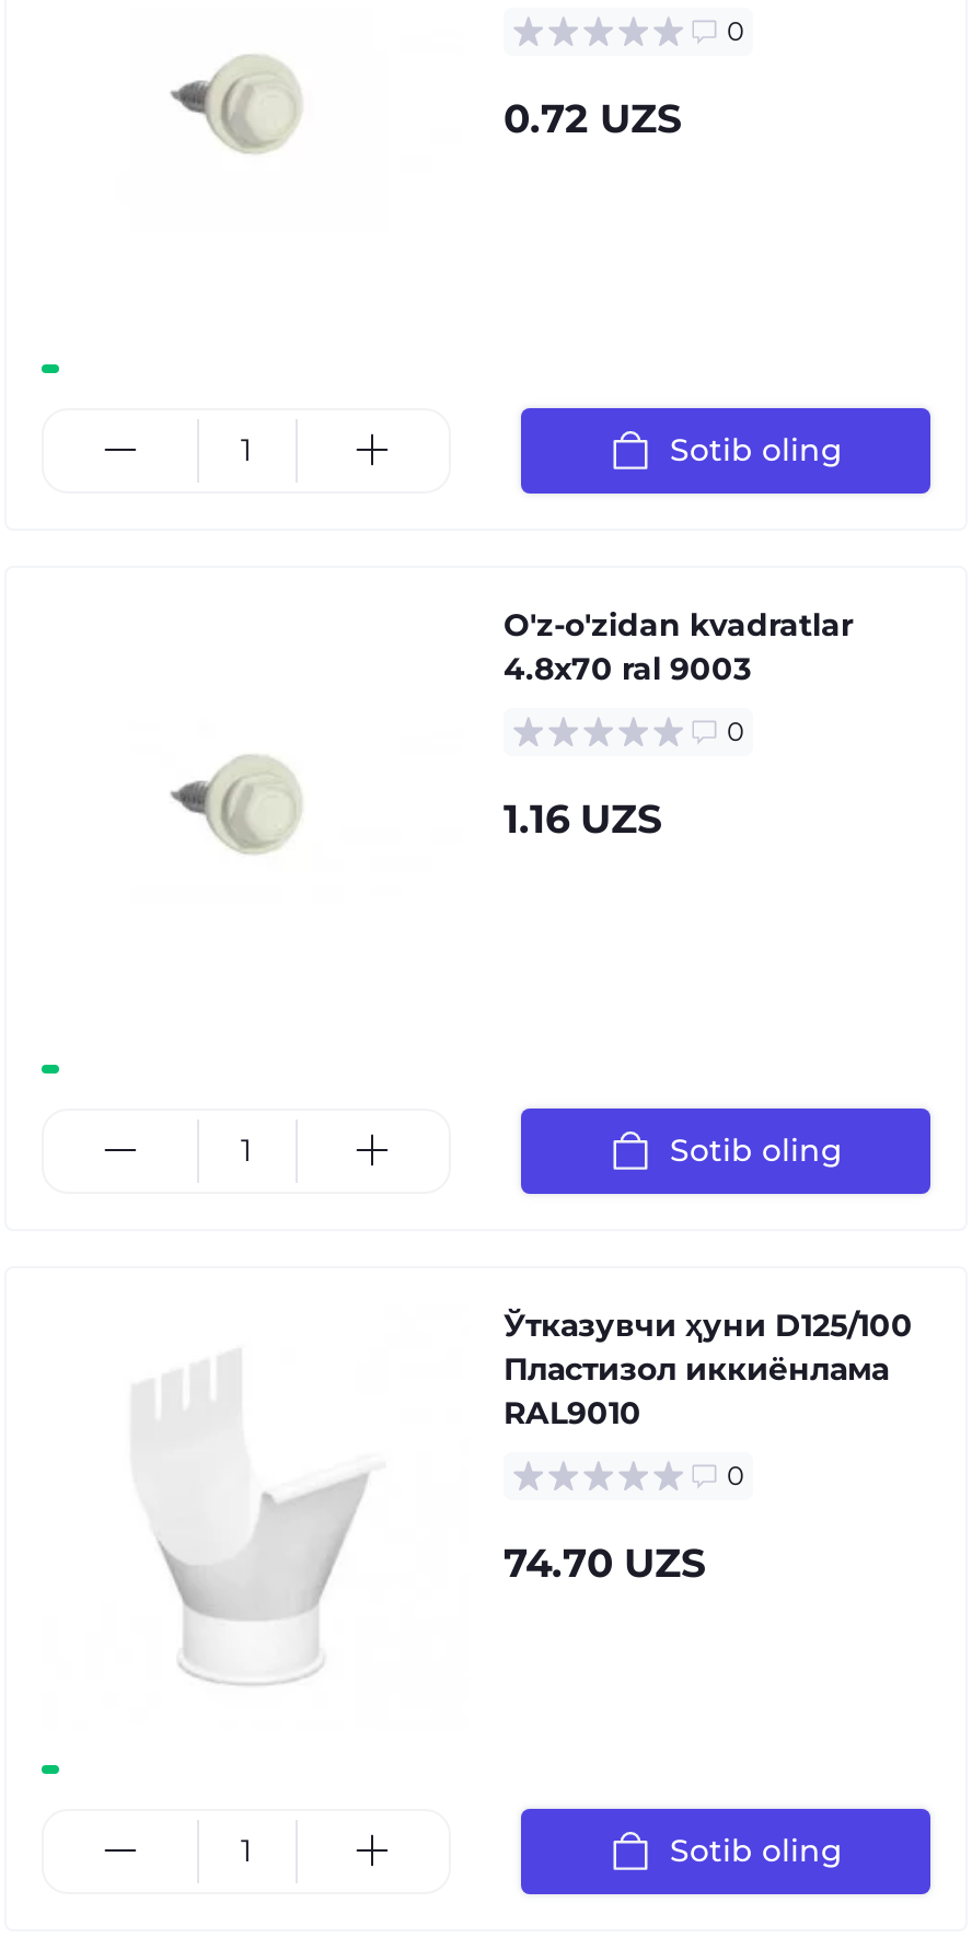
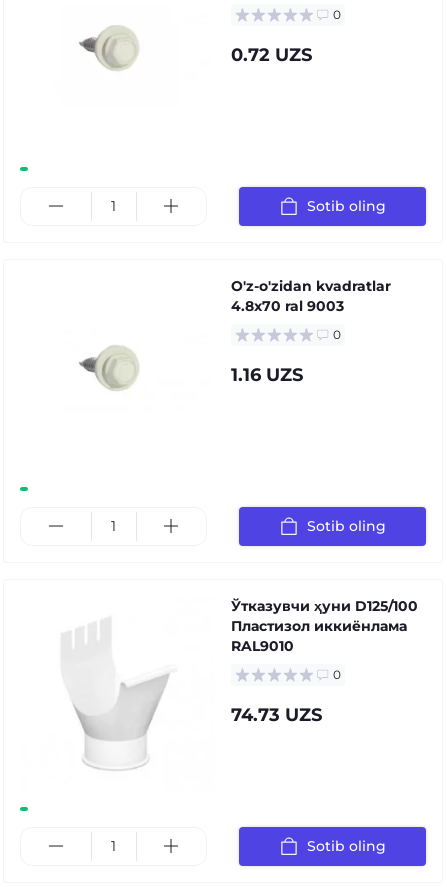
[504,1539,705,1587] 74.70 UZS -> [231,703,322,725] 74.73 UZS

